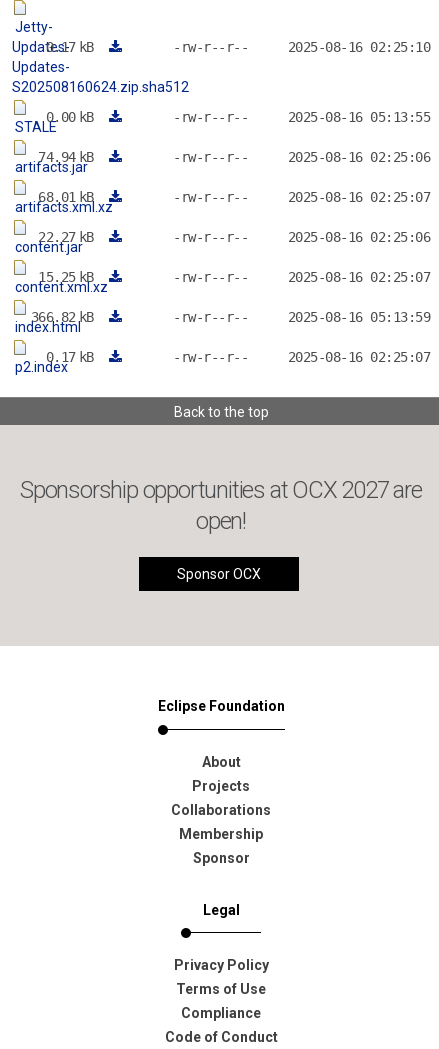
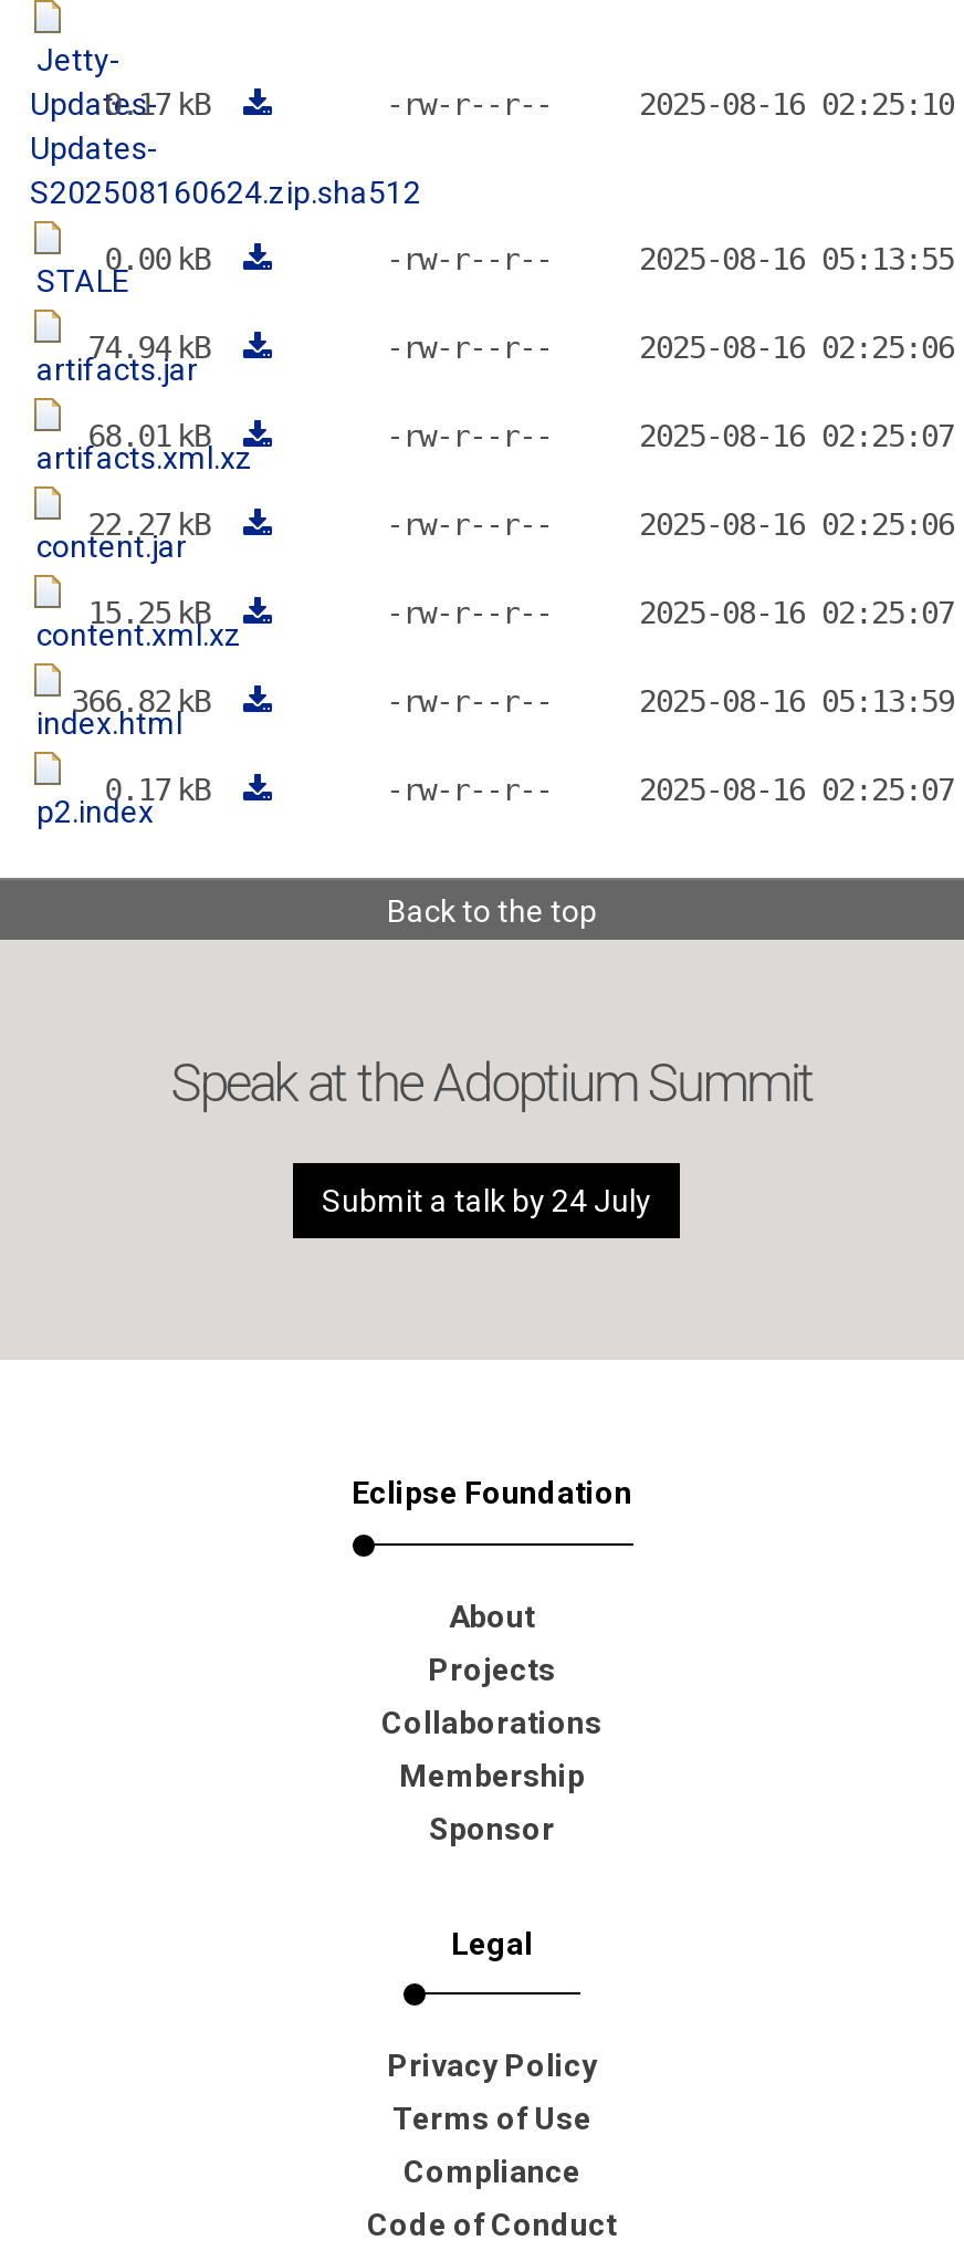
[20,476,422,535] Sponsorship opportunities at OCX 2027 are | open! -> [171,1053,813,1114] Speak at the Adoptium Summit
[176,566,260,582] Sponsor OCX -> [322,1183,651,1218] Submit a talk by 24 July

